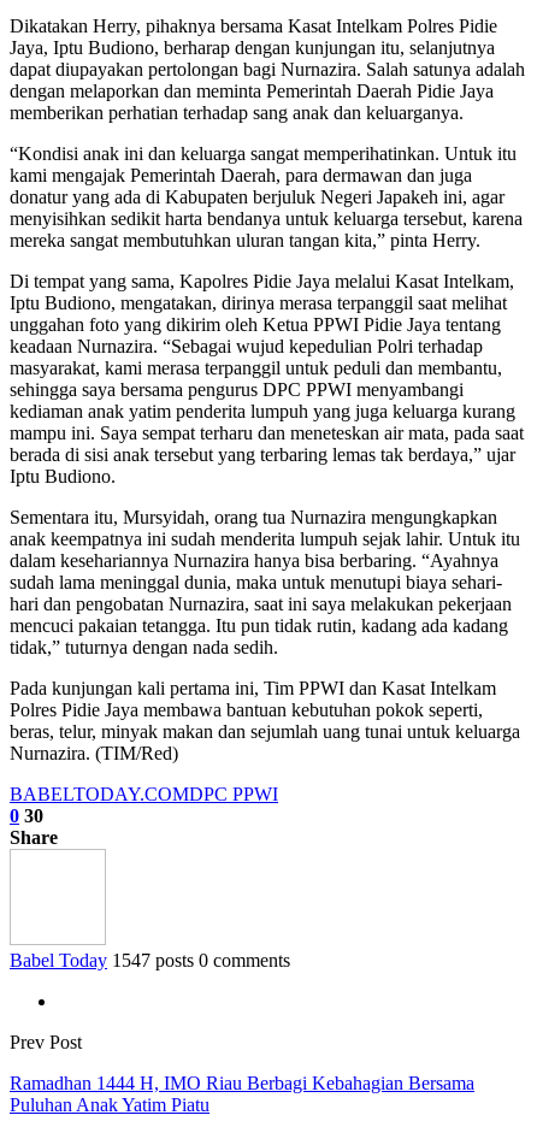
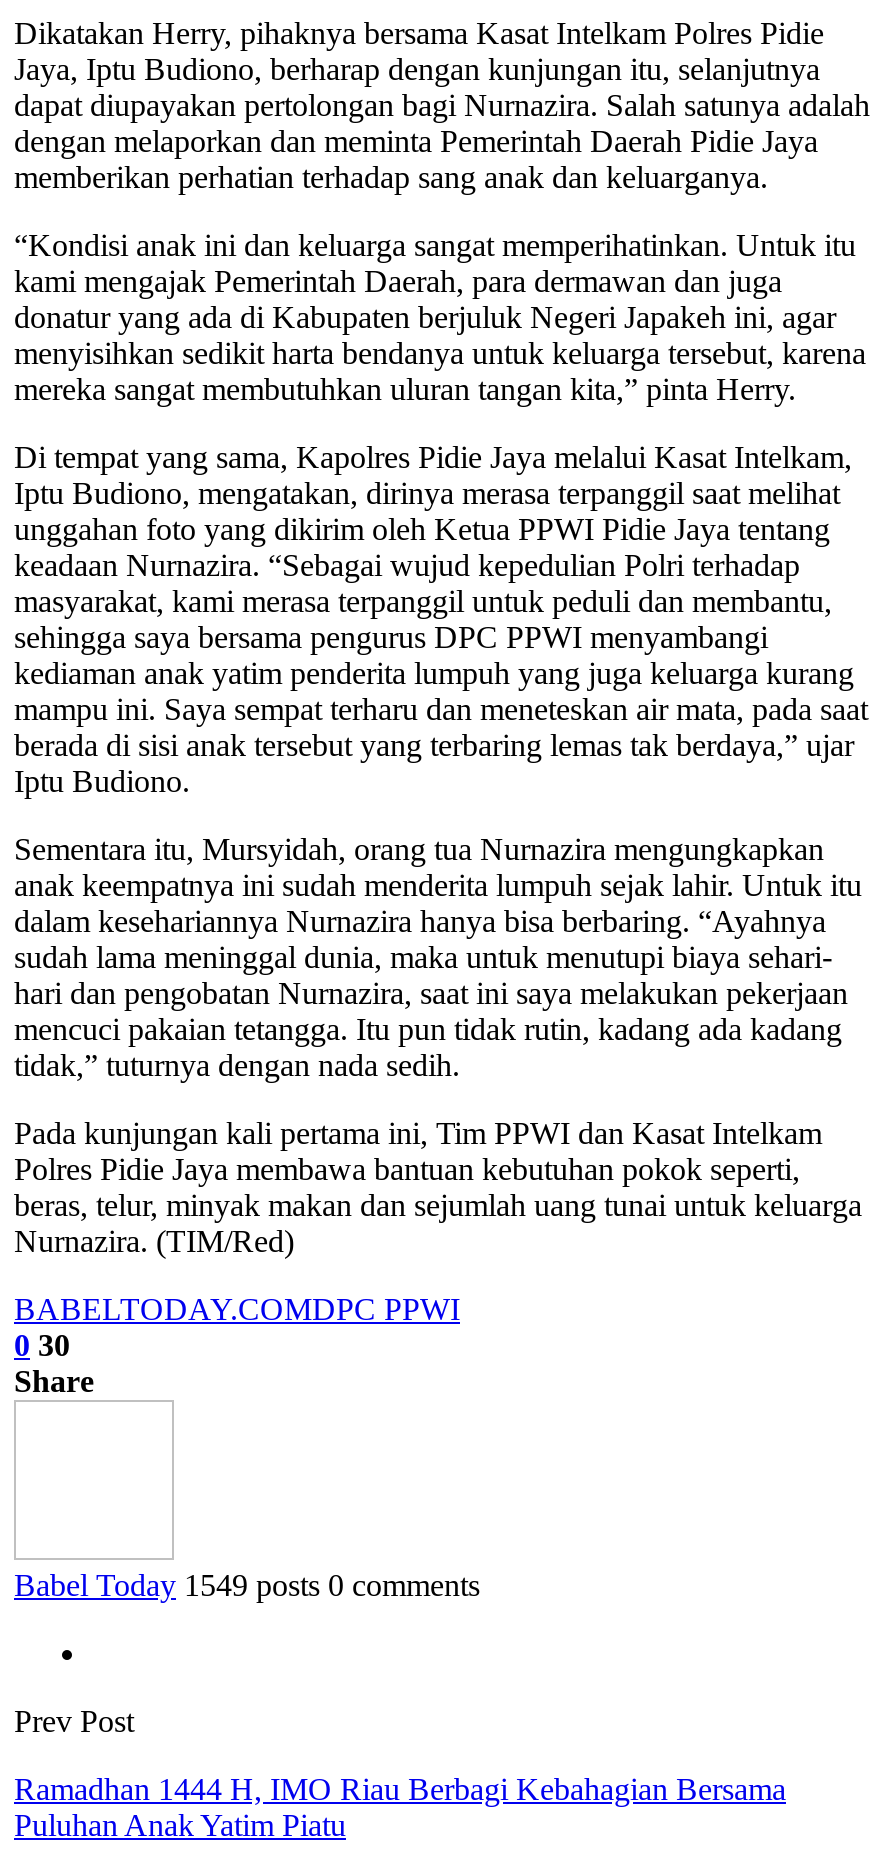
[10,950,290,970] Babel Today 1547 posts 0 comments -> [14,1568,480,1602] Babel Today 1549 posts 0 comments

